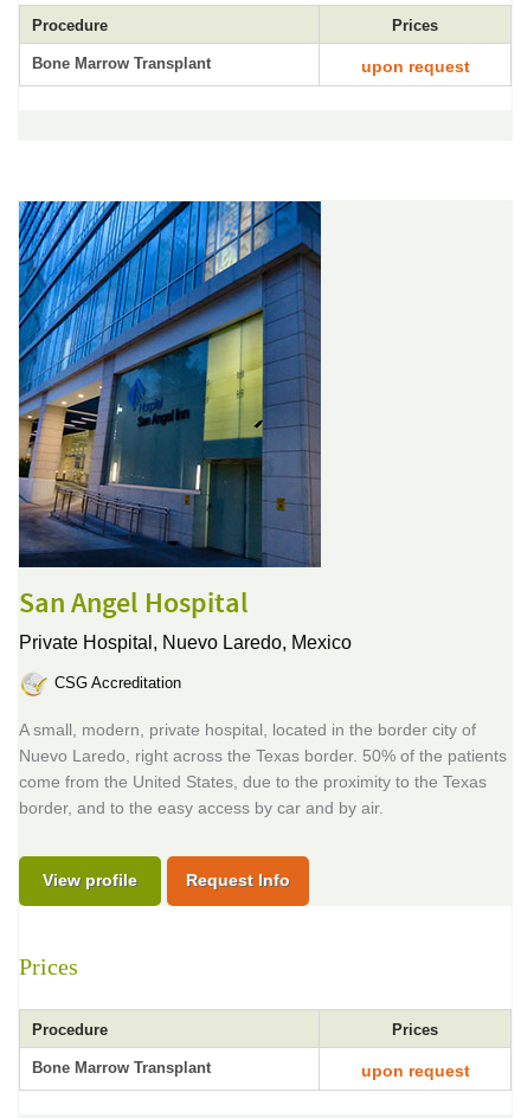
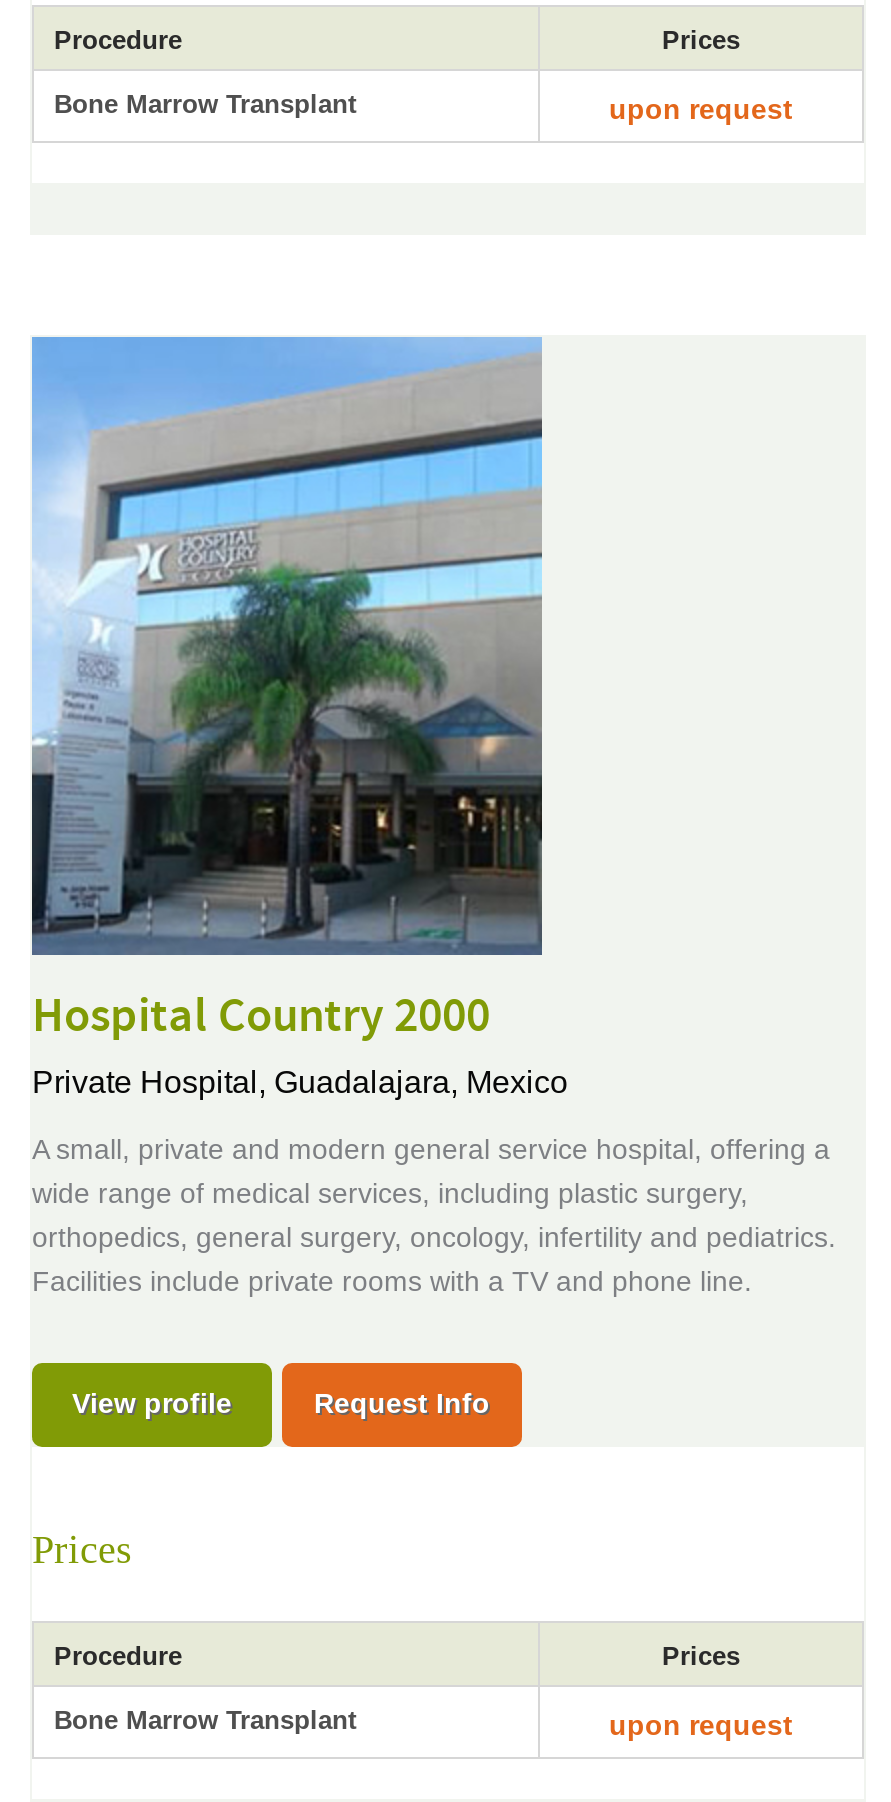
[18,200,507,817] [image] | San Angel Hospital | Private Hospital, Nuevo Laredo, Mexico | CSG Accreditation | A small, modern, private hospital, located in the border city of | Nuevo Laredo, right across the Texas border. 50% of the patients | come from the United States, due to the proximity to the Texas | border, and to the easy access by car and by air. -> [30,335,836,1297] [image] | Hospital Country 2000 | Private Hospital, Guadalajara, Mexico | A small, private and modern general service hospital, offering a | wide range of medical services, including plastic surgery, | orthopedics, general surgery, oncology, infertility and pediatrics. | Facilities include private rooms with a TV and phone line.

